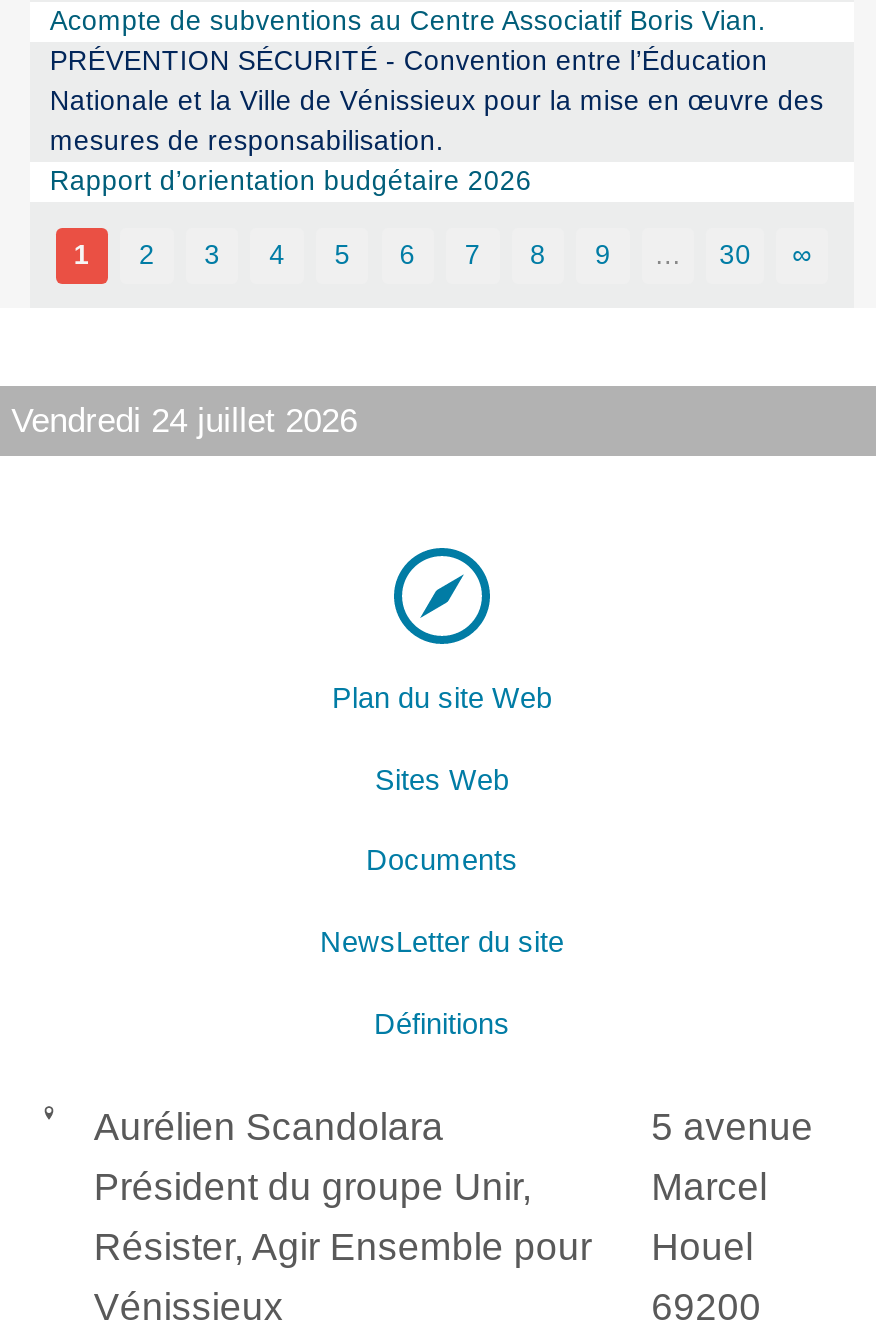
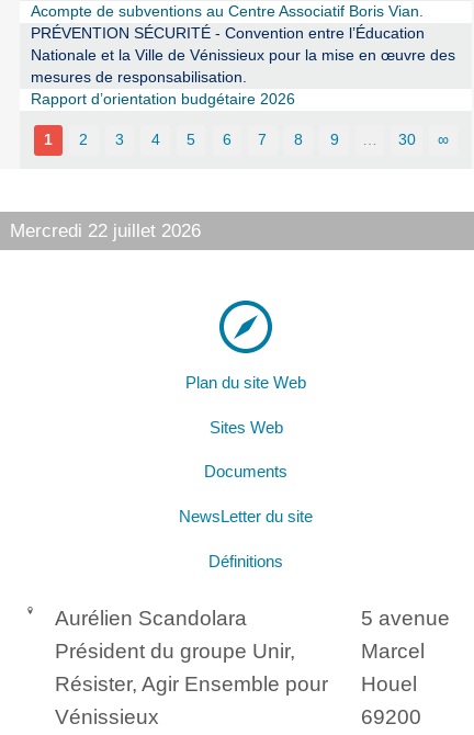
[11,400,357,440] Vendredi 24 juillet 2026 -> [9,219,200,241] Mercredi 22 juillet 2026

